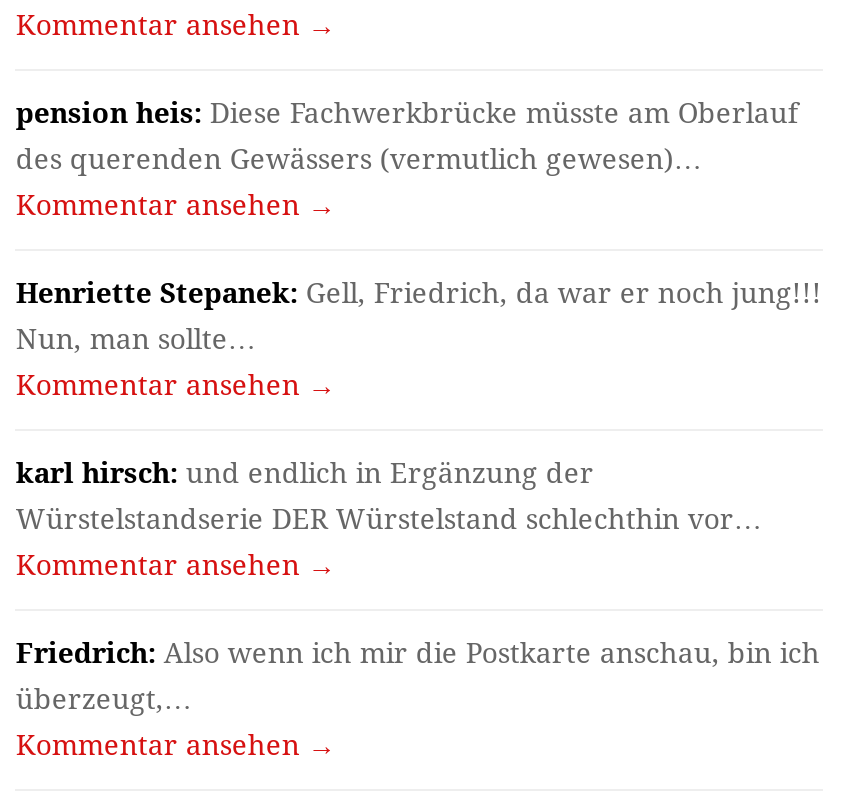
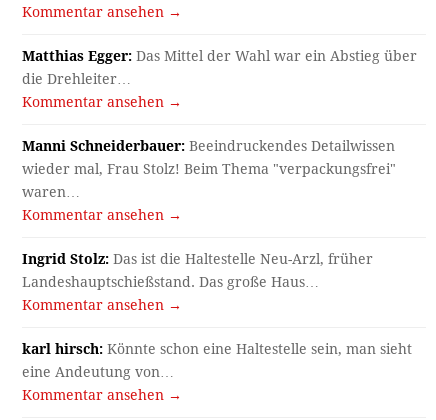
[16,97,798,175] pension heis: Diese Fachwerkbrücke müsste am Oberlauf | des querenden Gewässers (vermutlich gewesen)… -> [22,48,417,87] Matthias Egger: Das Mittel der Wahl war ein Abstieg über | die Drehleiter…
[16,277,822,355] Henriette Stepanek: Gell, Friedrich, da war er noch jung!!! | Nun, man sollte… -> [22,138,396,200] Manni Schneiderbauer: Beeindruckendes Detailwissen | wieder mal, Frau Stolz! Beim Thema "verpackungsfrei" | waren…
[16,457,762,535] karl hirsch: und endlich in Ergänzung der | Würstelstandserie DER Würstelstand schlechthin vor… -> [22,251,373,290] Ingrid Stolz: Das ist die Haltestelle Neu-Arzl, früher | Landeshauptschießstand. Das große Haus…
[16,637,820,715] Friedrich: Also wenn ich mir die Postkarte anschau, bin ich | überzeugt,… -> [22,341,412,380] karl hirsch: Könnte schon eine Haltestelle sein, man sieht | eine Andeutung von…

